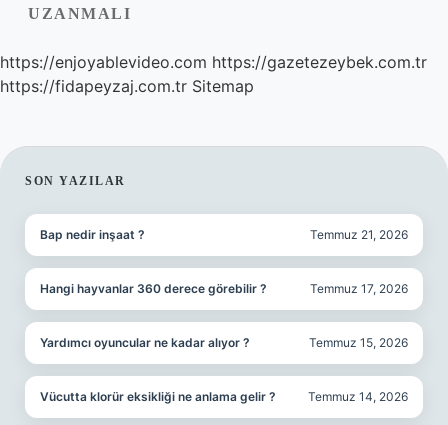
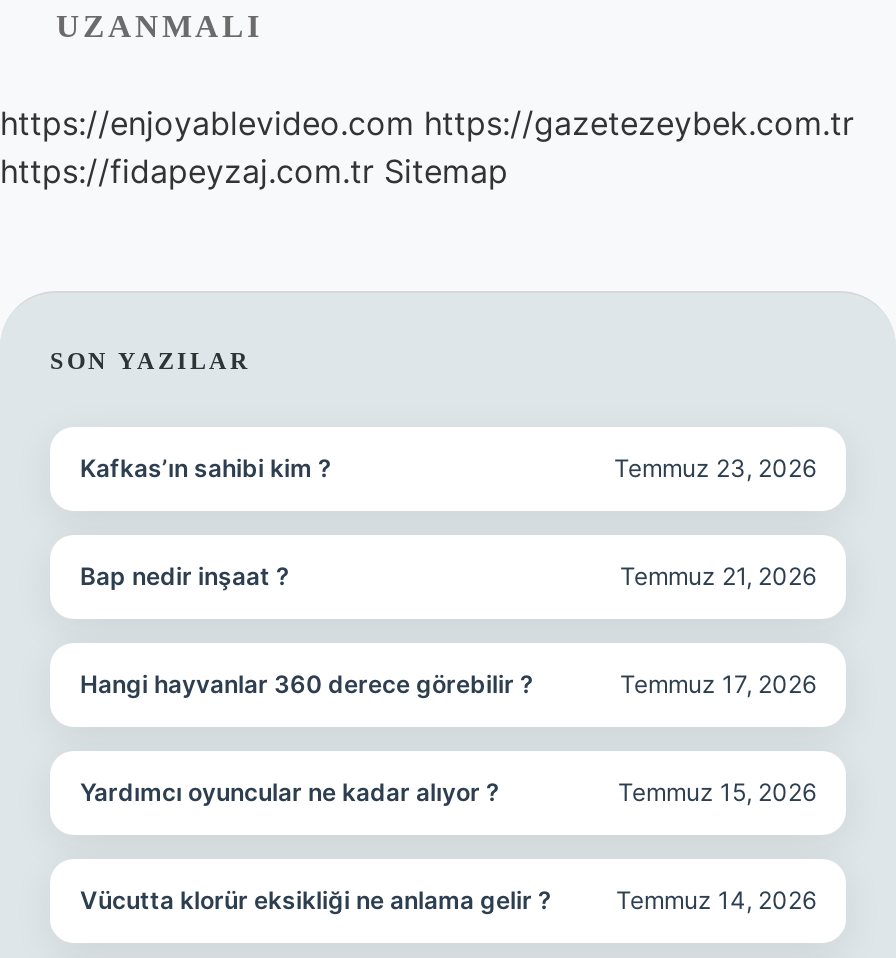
none -> [80,453,816,483] Kafkas’ın sahibi kim ? | Temmuz 23, 2026

